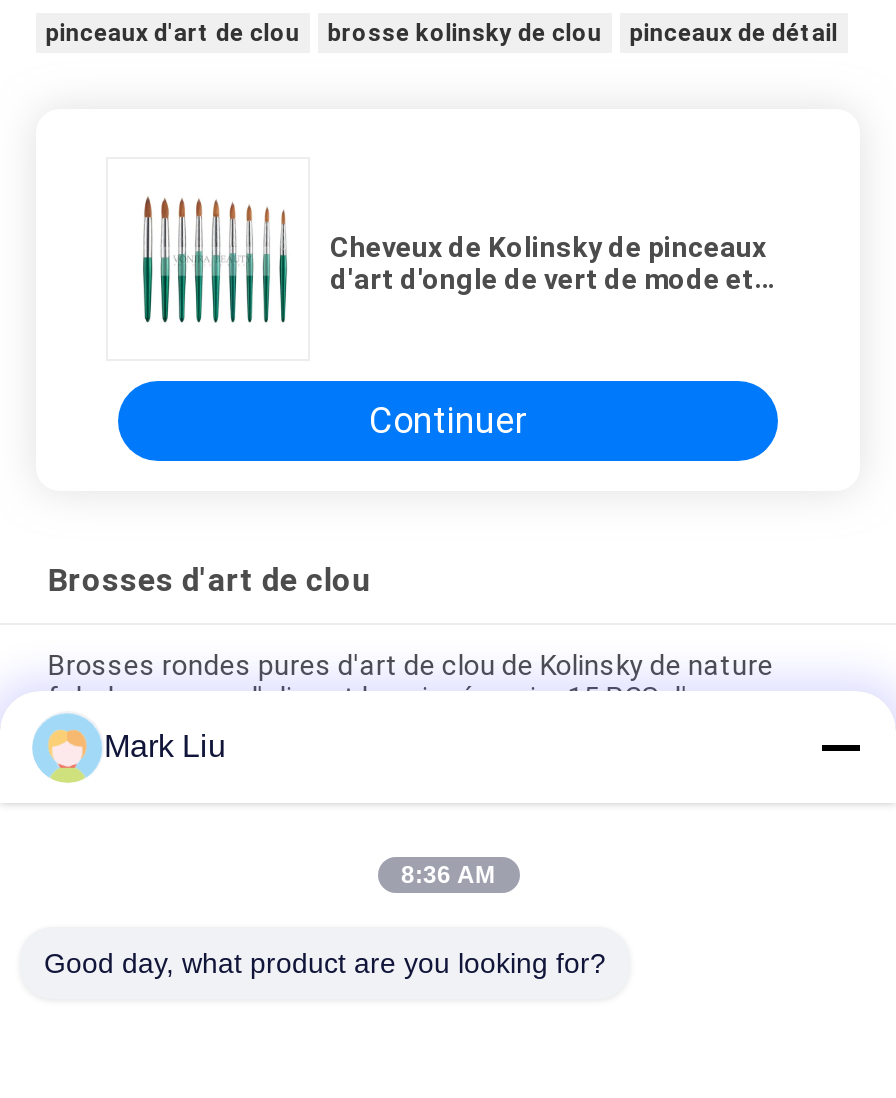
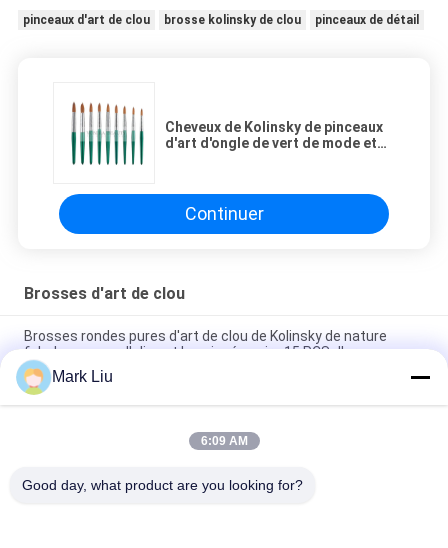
[401,861,495,889] 8:36 AM -> [200,434,247,448] 6:09 AM

